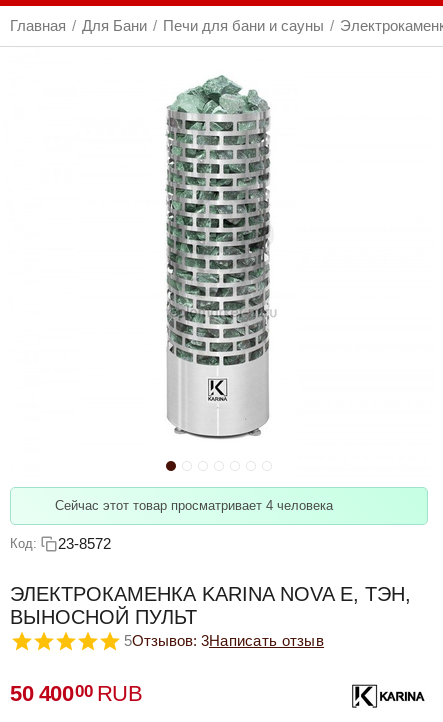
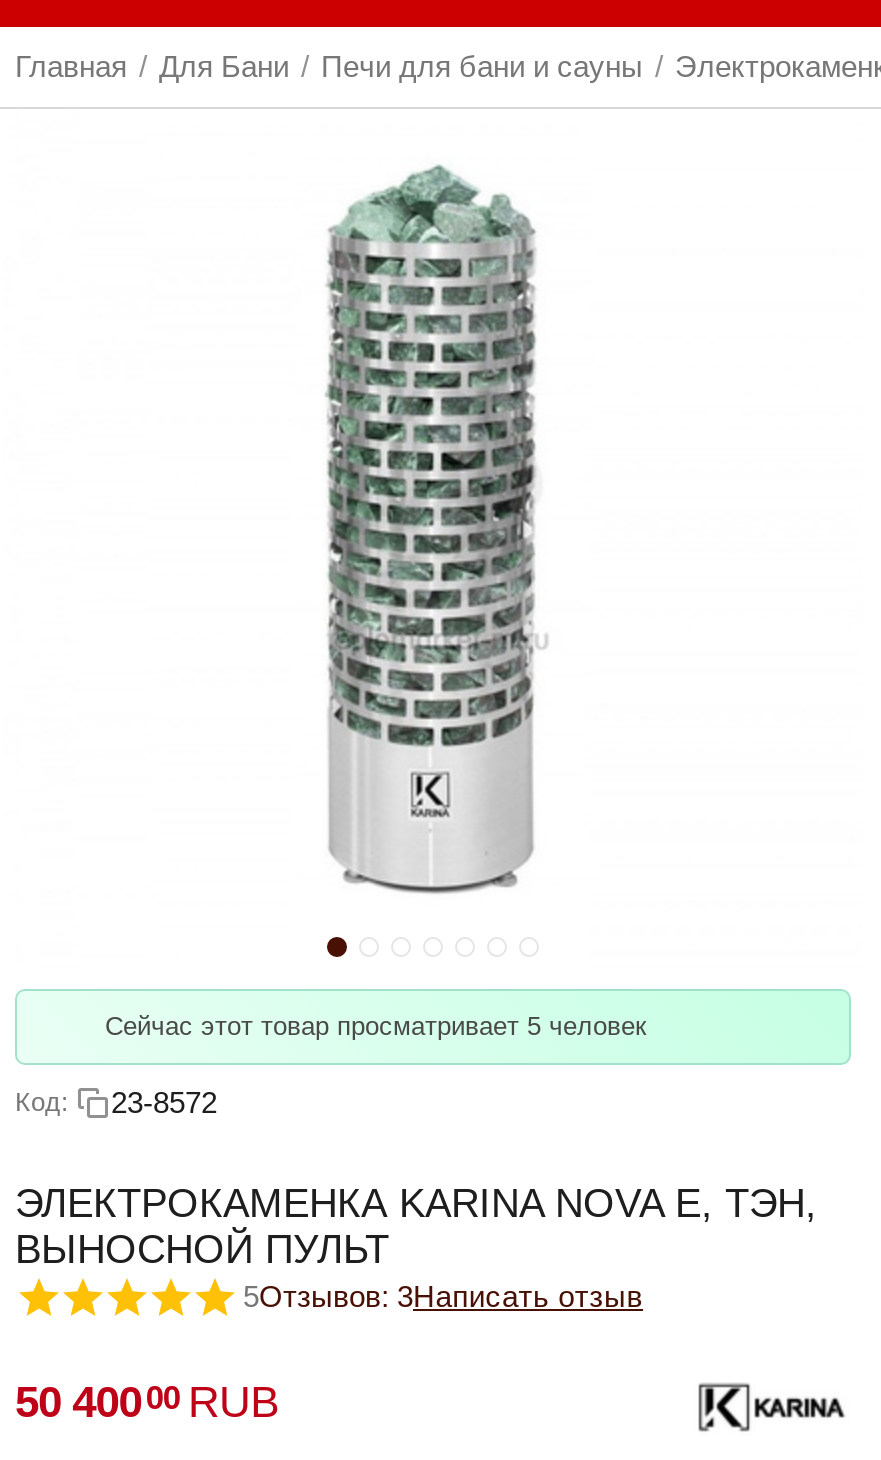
[55,498,333,513] Сейчас этот товар просматривает 4 человека -> [105,1011,647,1041] Сейчас этот товар просматривает 5 человек

